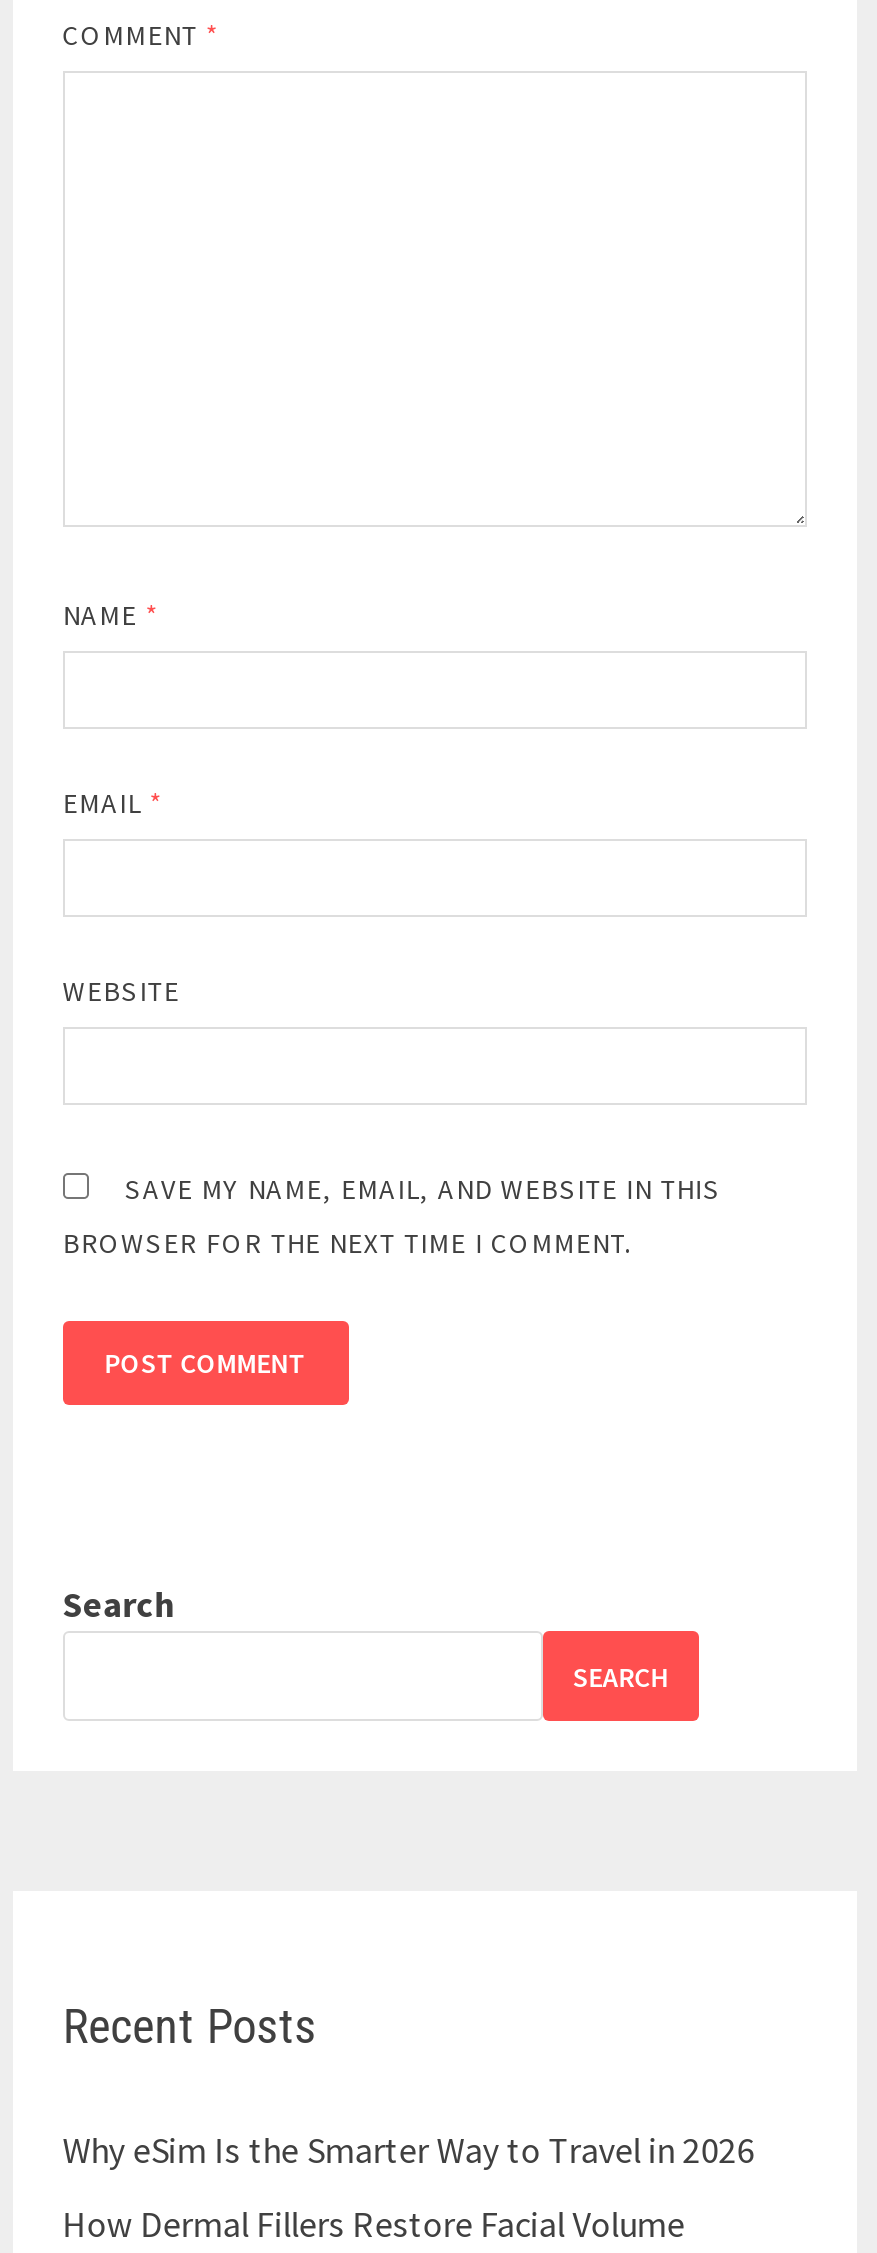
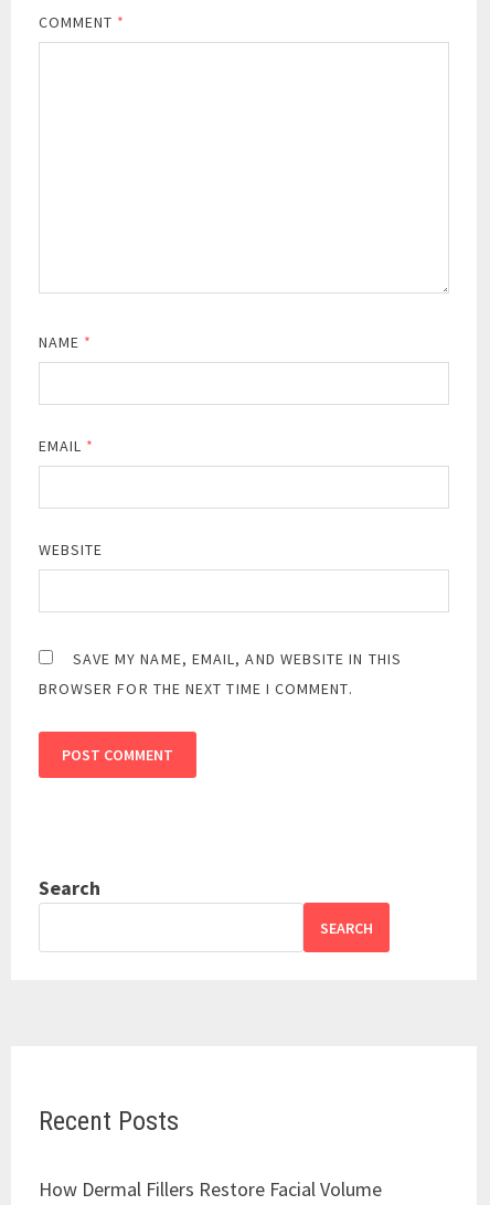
[63,2127,755,2173] Why eSim Is the Smarter Way to Travel in 2026 -> none

